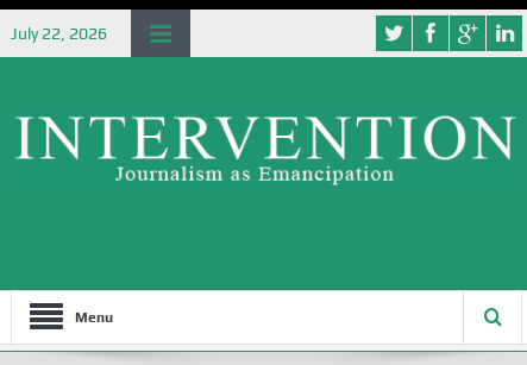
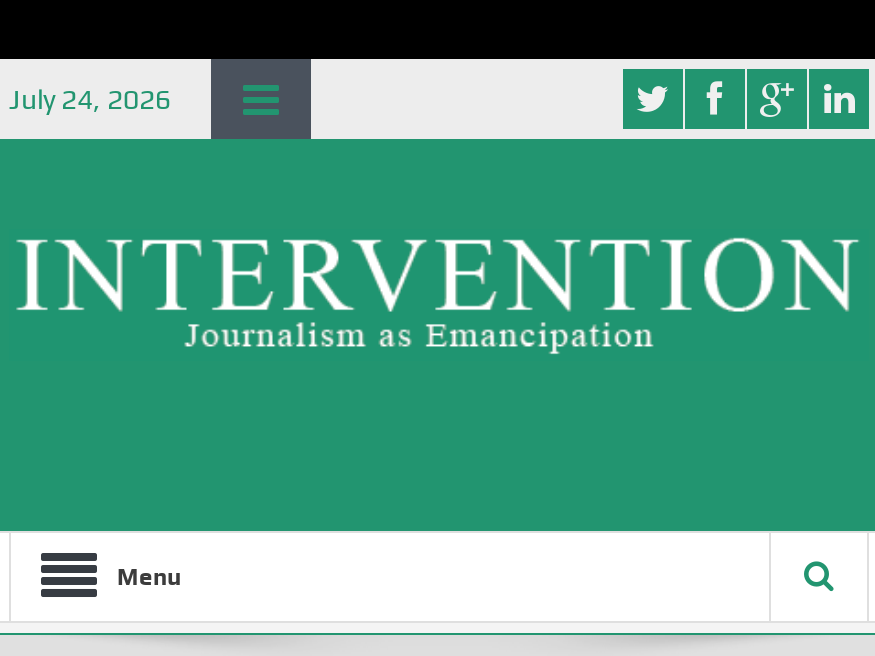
[11,24,107,43] July 22, 2026 -> [9,83,171,115] July 24, 2026

